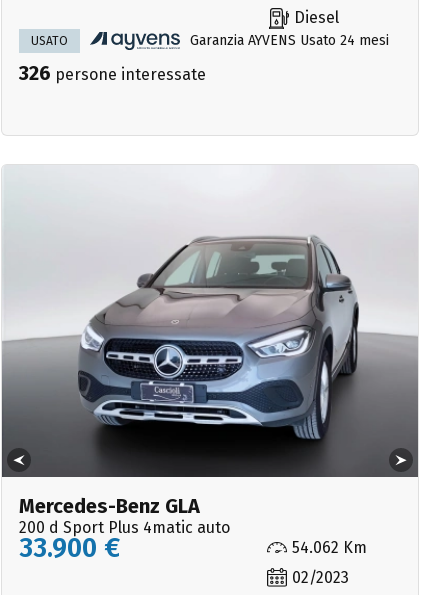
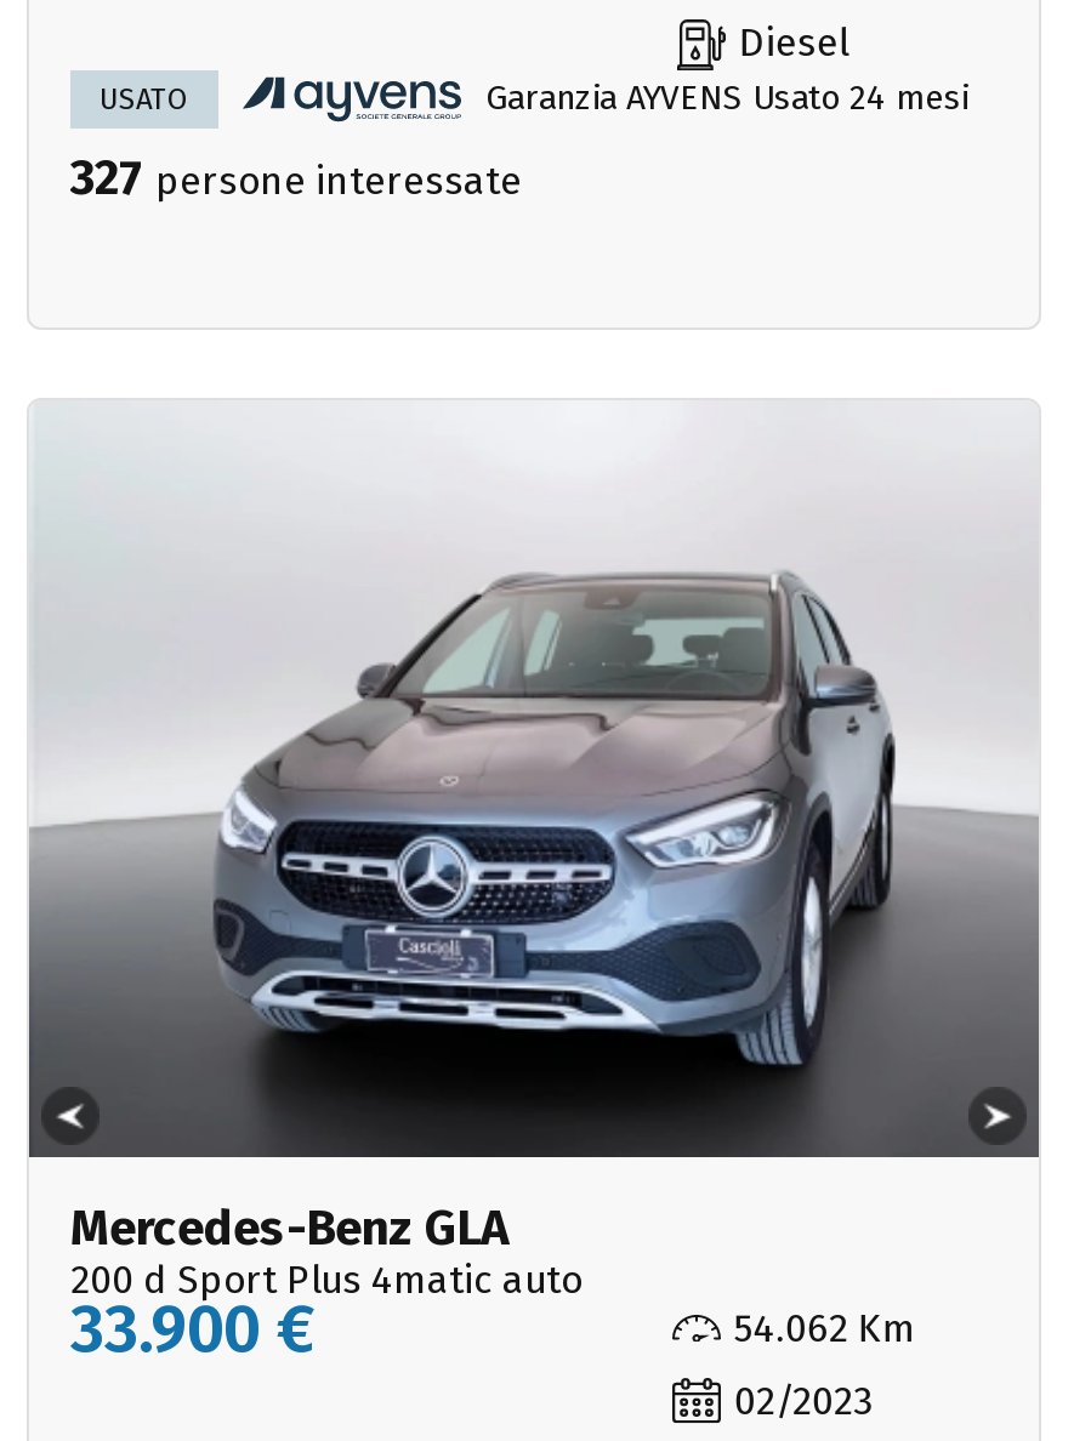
[19,61,206,85] 326 persone interessate -> [70,147,522,205] 327 persone interessate

